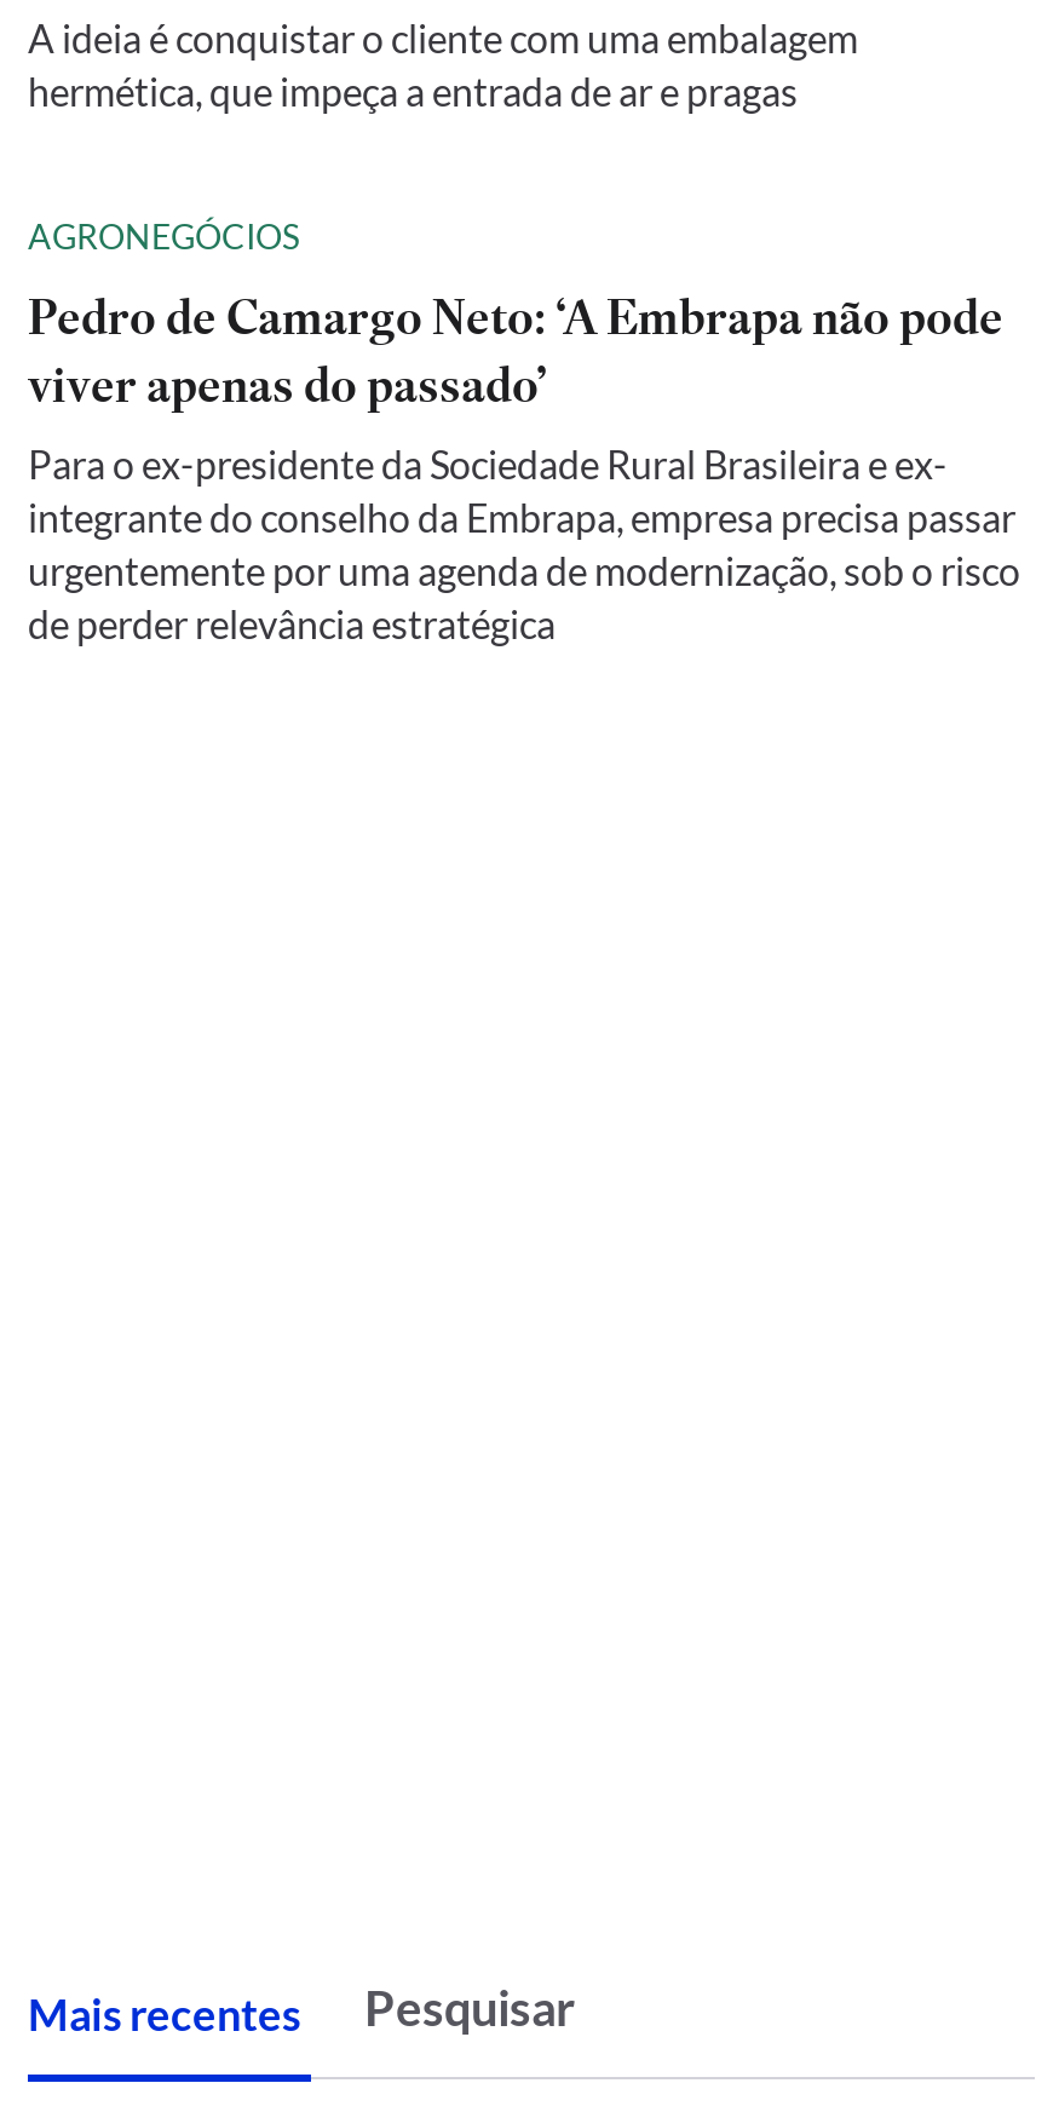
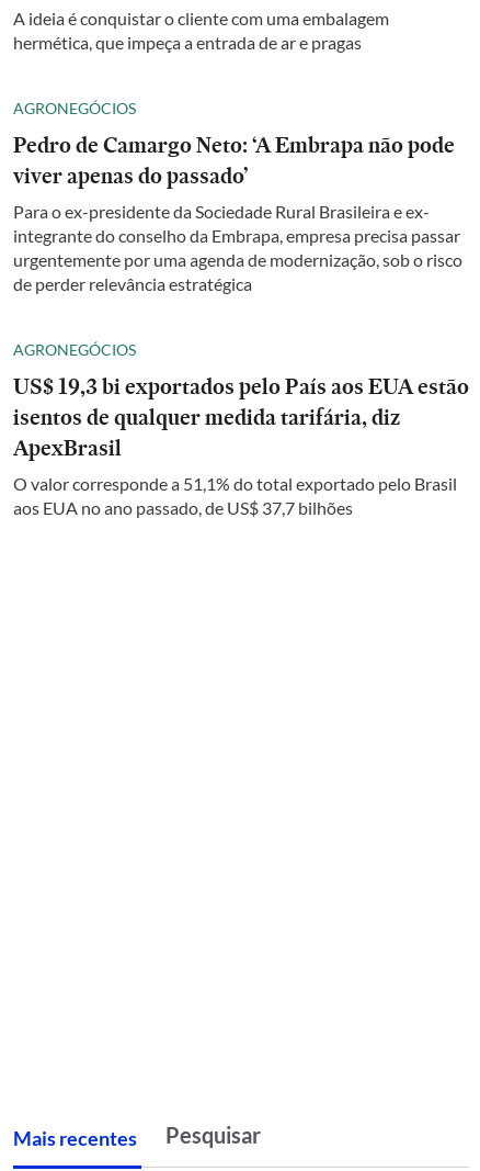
none -> [13,340,469,518] AGRONEGÓCIOS | US$ 19,3 bi exportados pelo País aos EUA estão | isentos de qualquer medida tarifária, diz | ApexBrasil | O valor corresponde a 51,1% do total exportado pelo Brasil | aos EUA no ano passado, de US$ 37,7 bilhões

